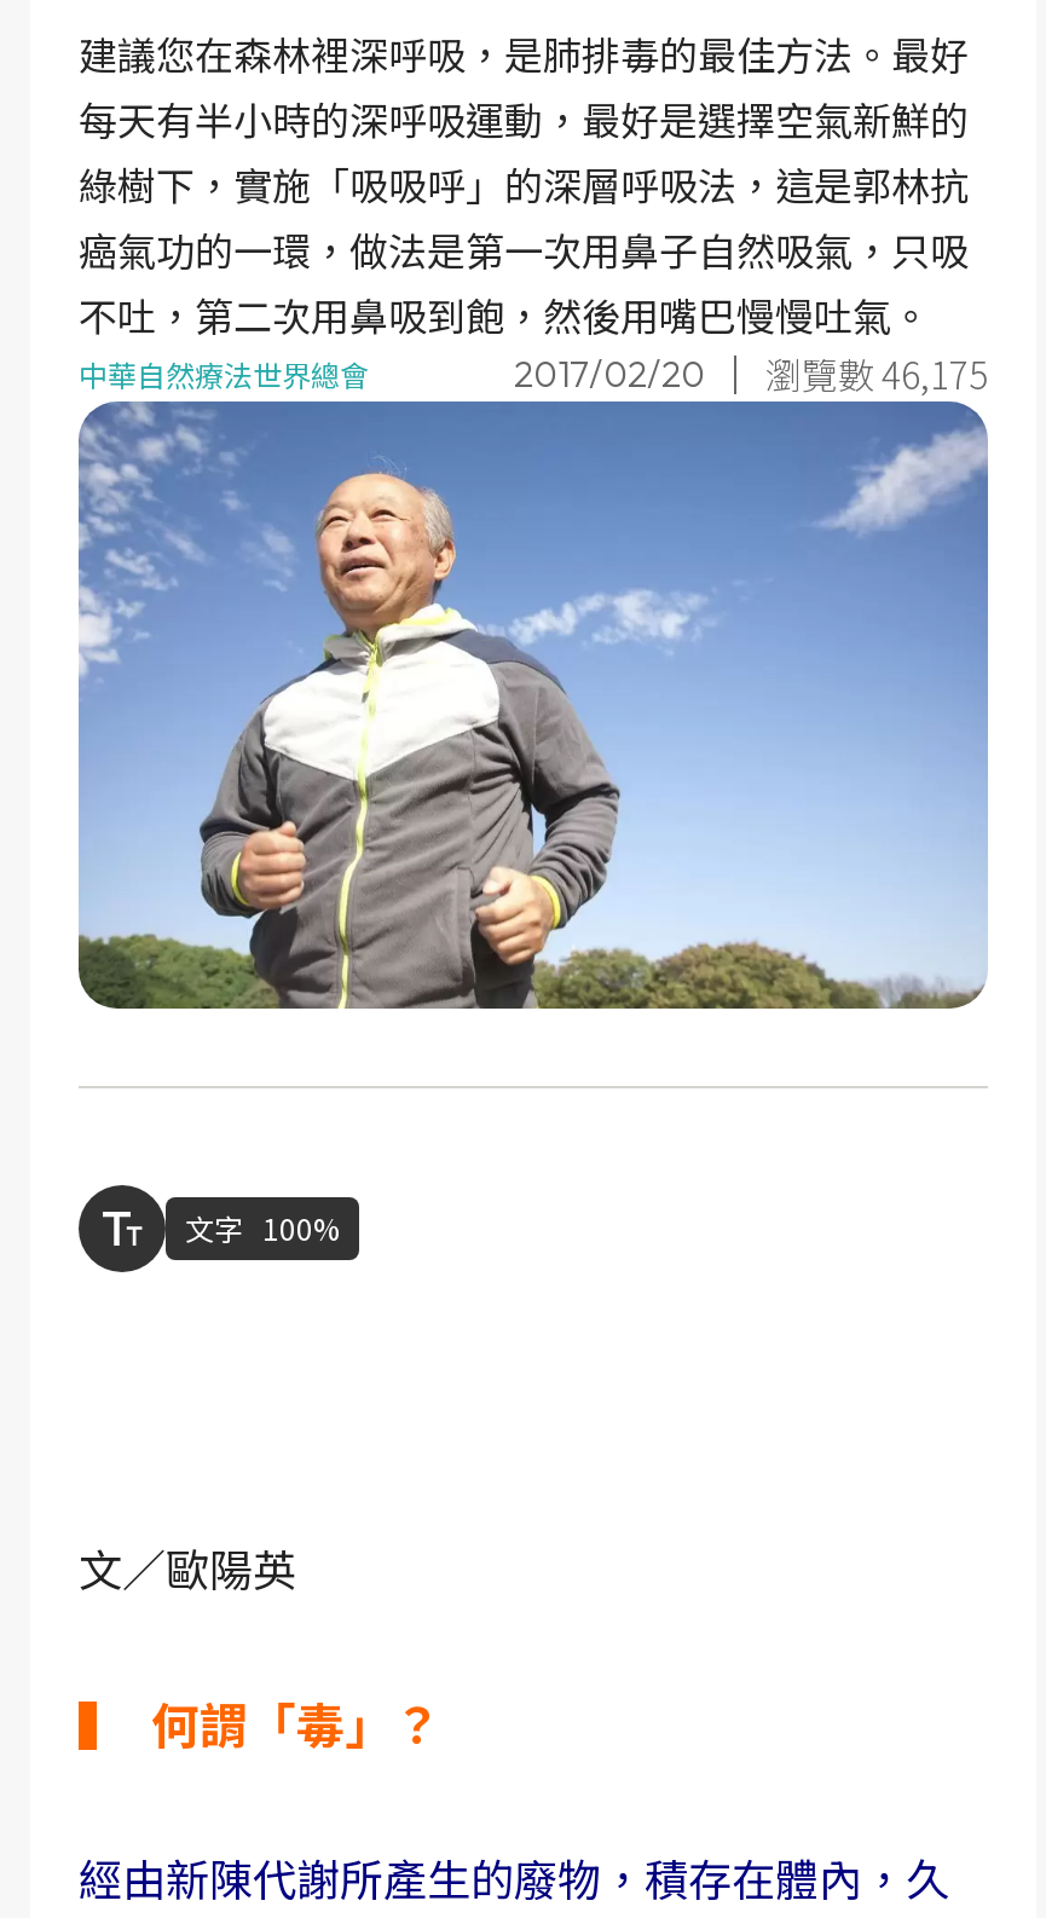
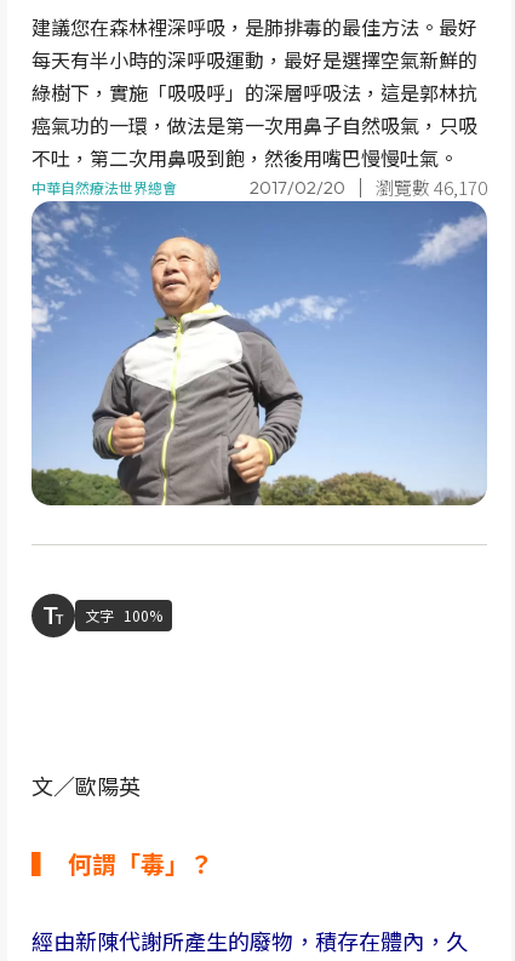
[514,348,988,399] 2017/02/20 瀏覽數 46,175 -> [250,175,487,200] 2017/02/20 瀏覽數 46,170

